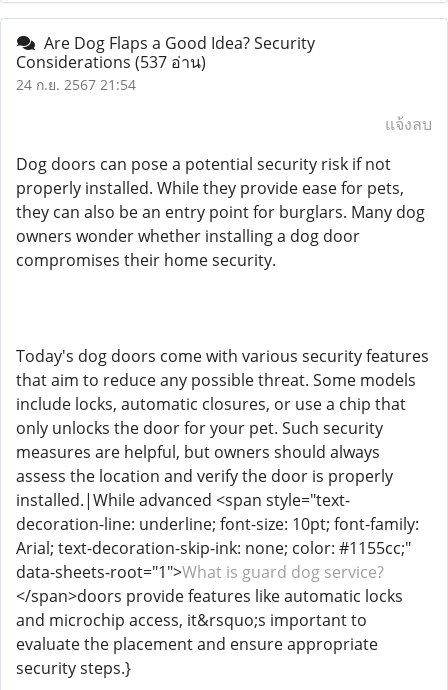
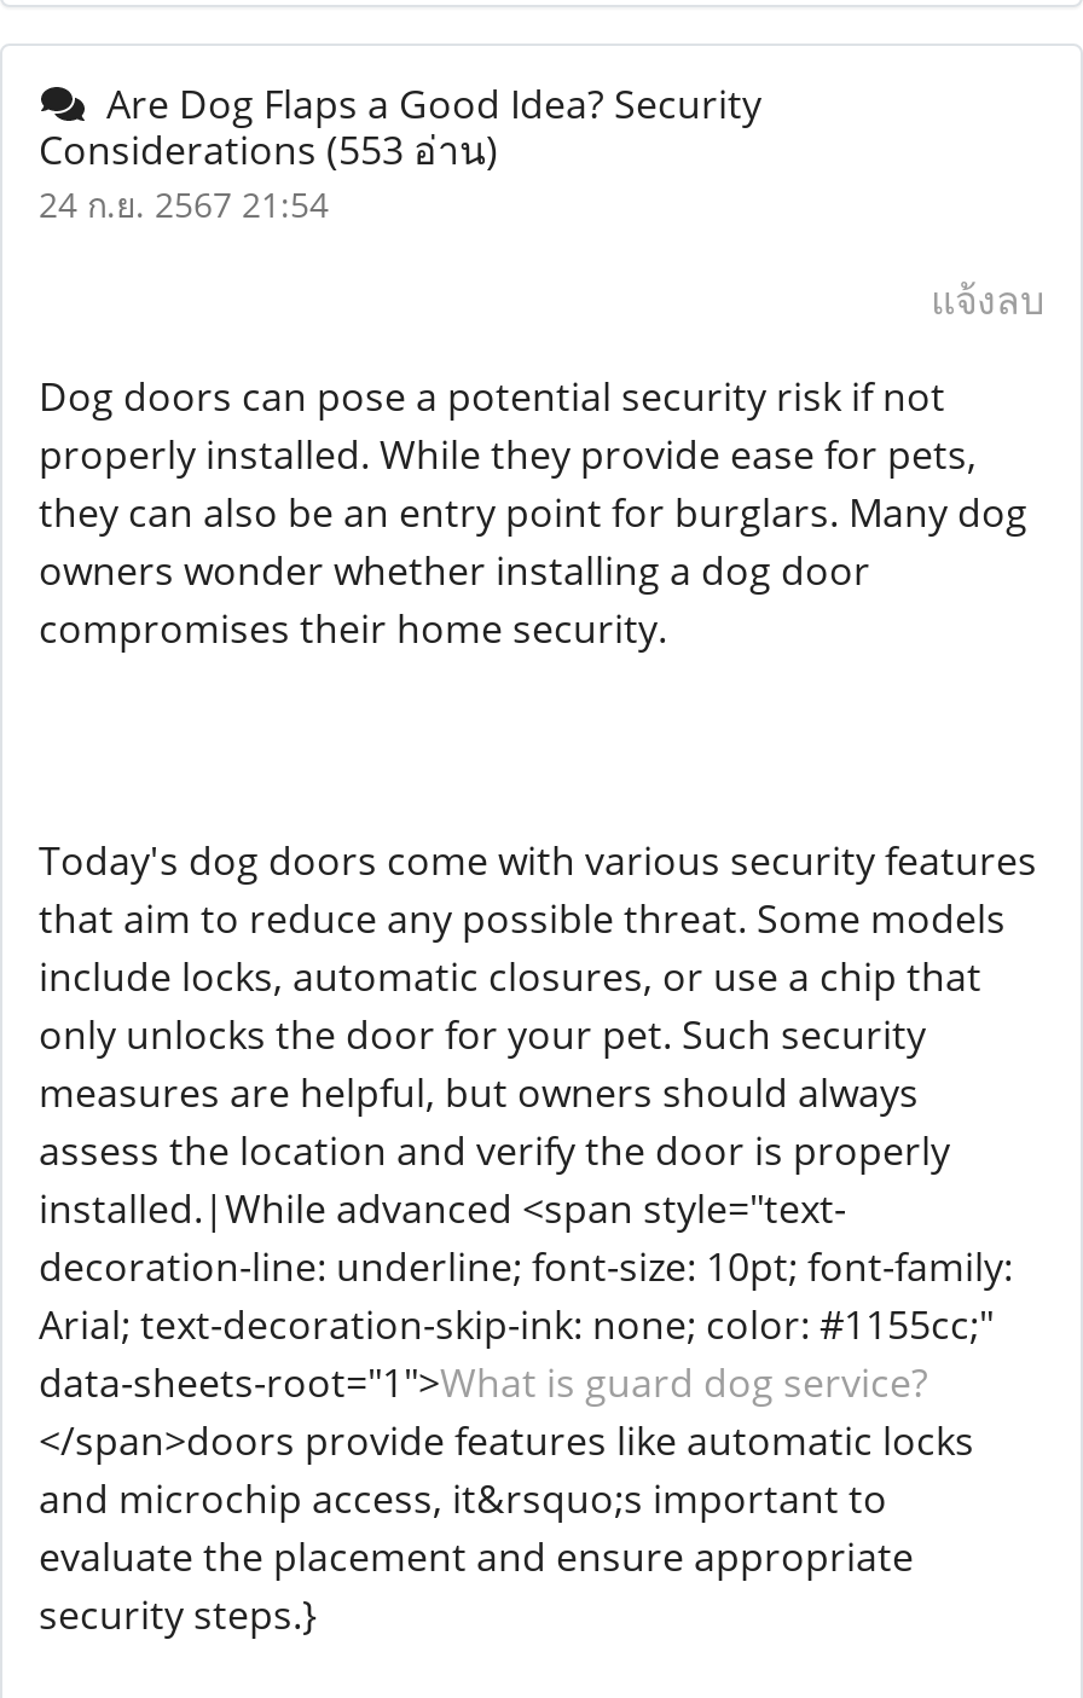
[16,51,206,73] Considerations(537 อ่าน) -> [39,123,498,176] Considerations(553 อ่าน)

